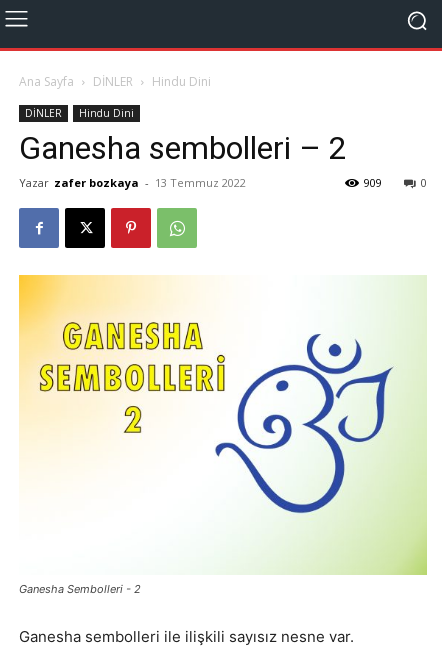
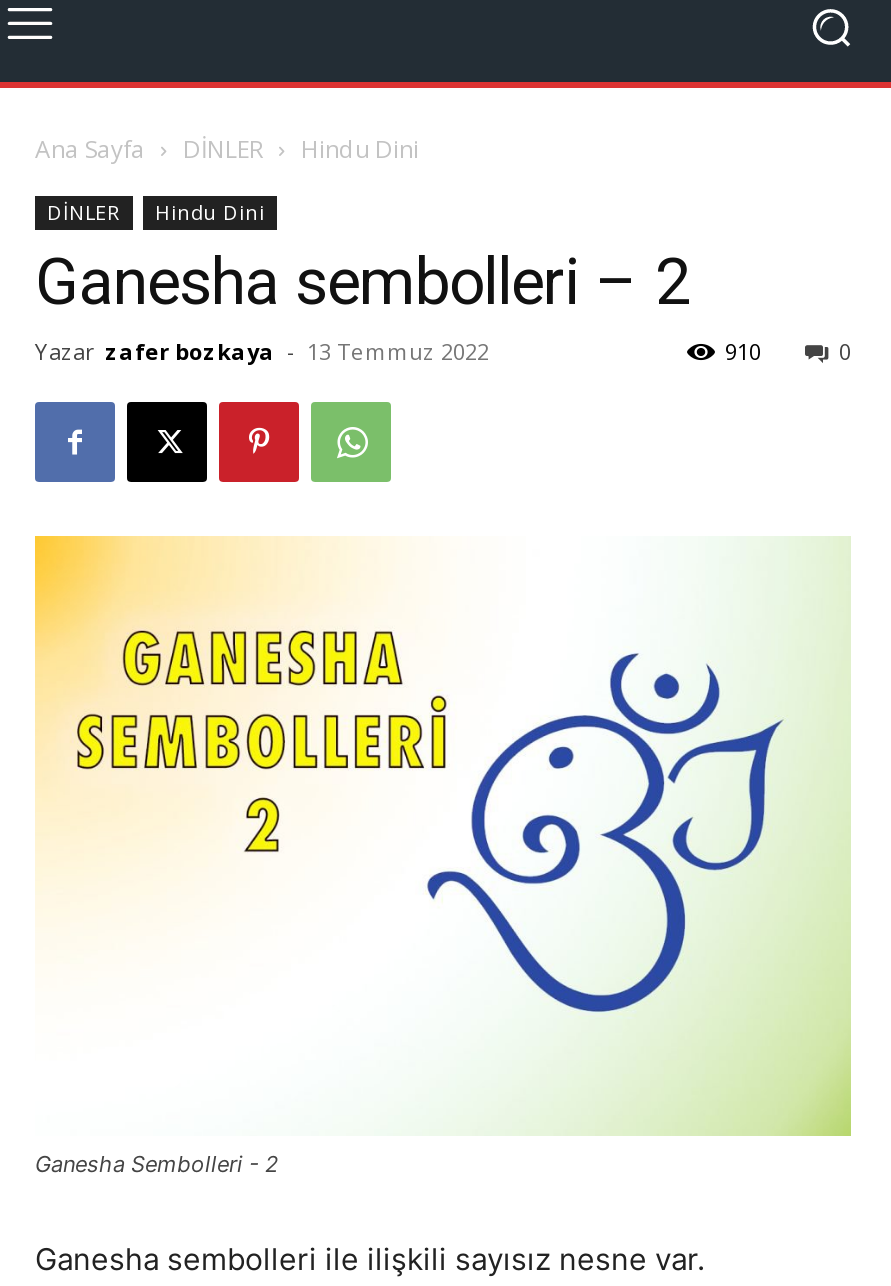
[364,175,382,190] 909 -> [725,336,761,366] 910

